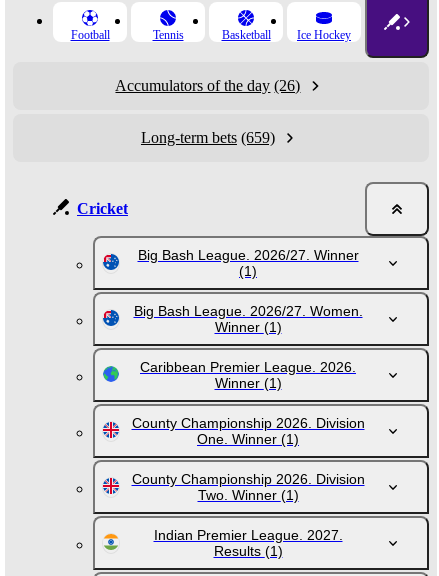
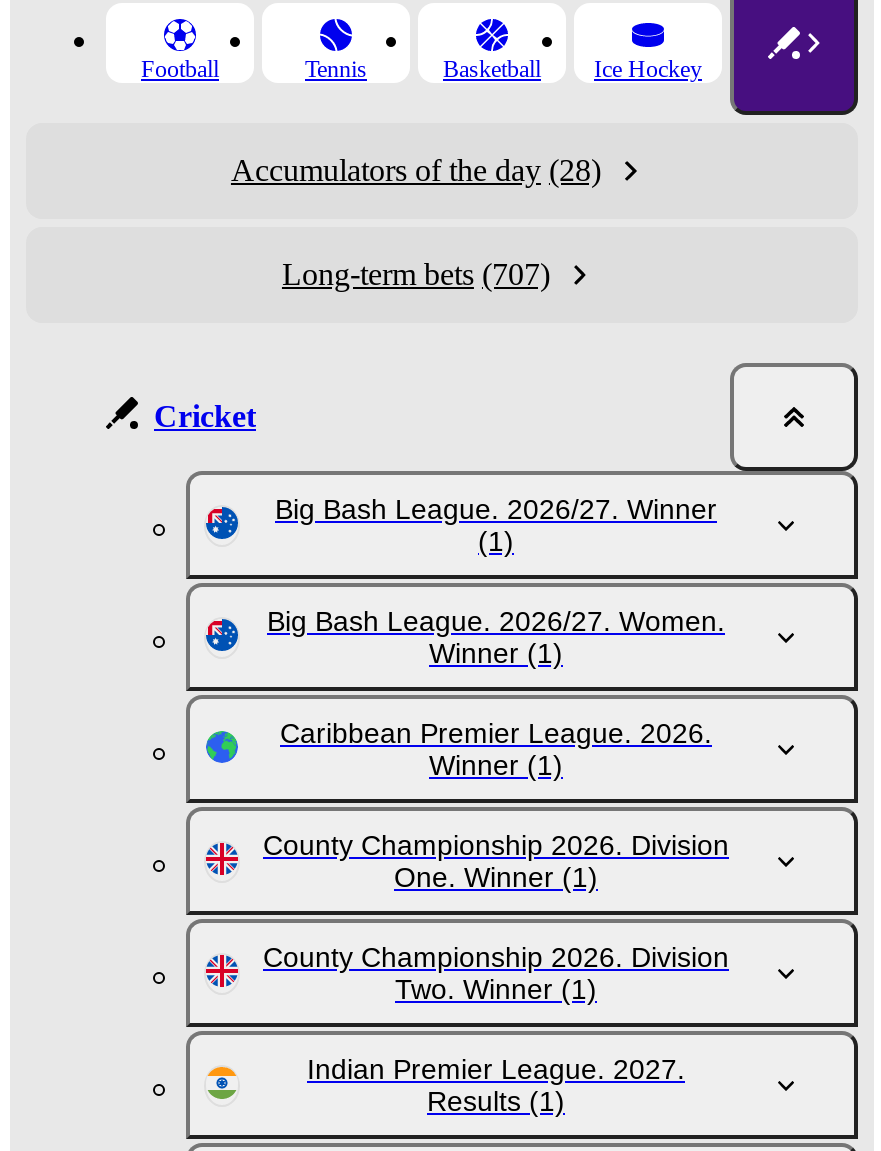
[115,77,300,94] Accumulators of the day (26) -> [231,153,601,187] Accumulators of the day (28)
[141,129,275,146] Long-term bets (659) -> [282,257,550,291] Long-term bets (707)

